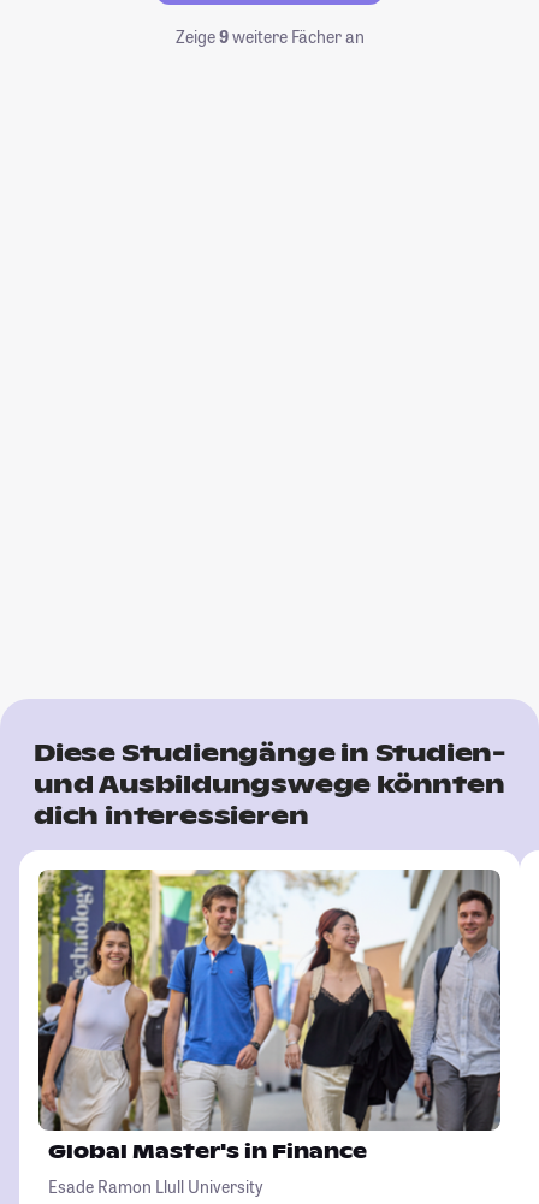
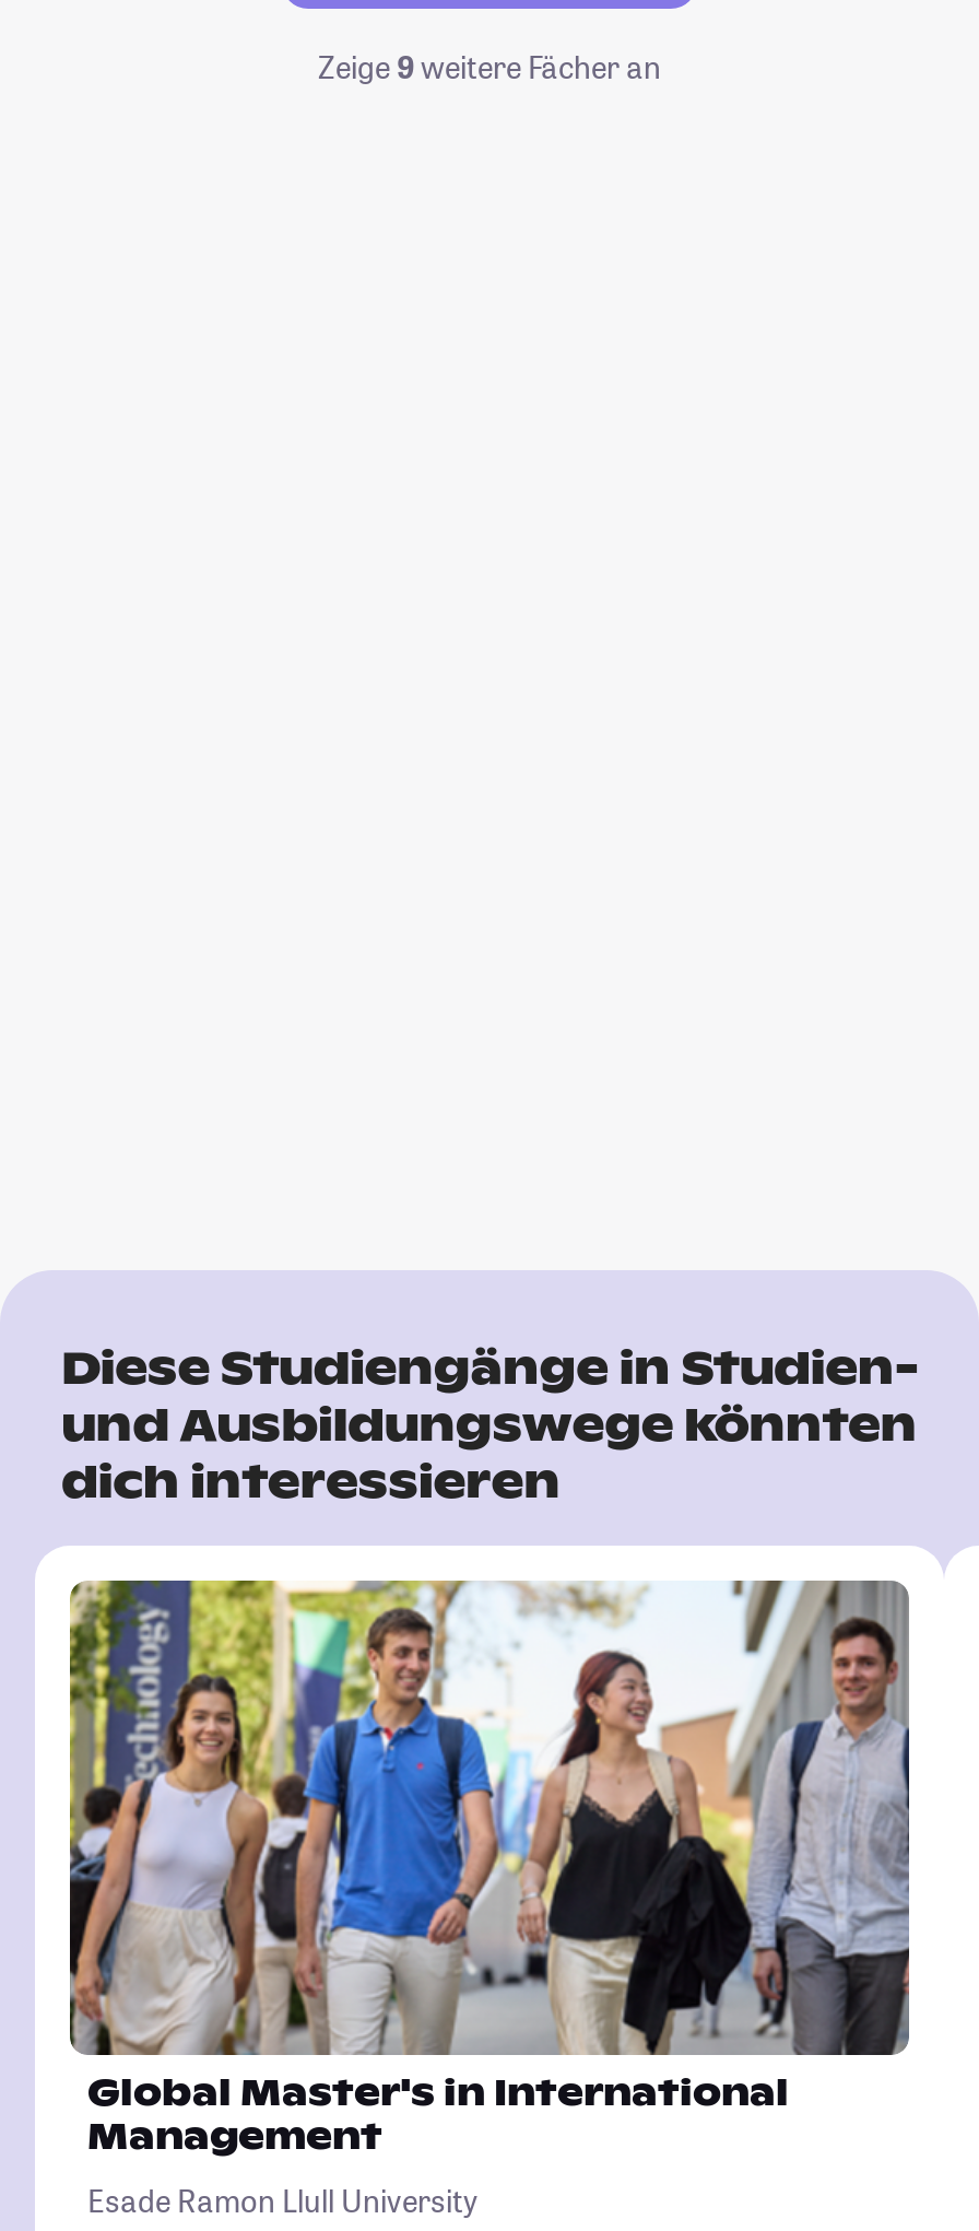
[48,1139,367,1164] Global Master's in Finance -> [87,2070,789,2160] Global Master's in International | Management

